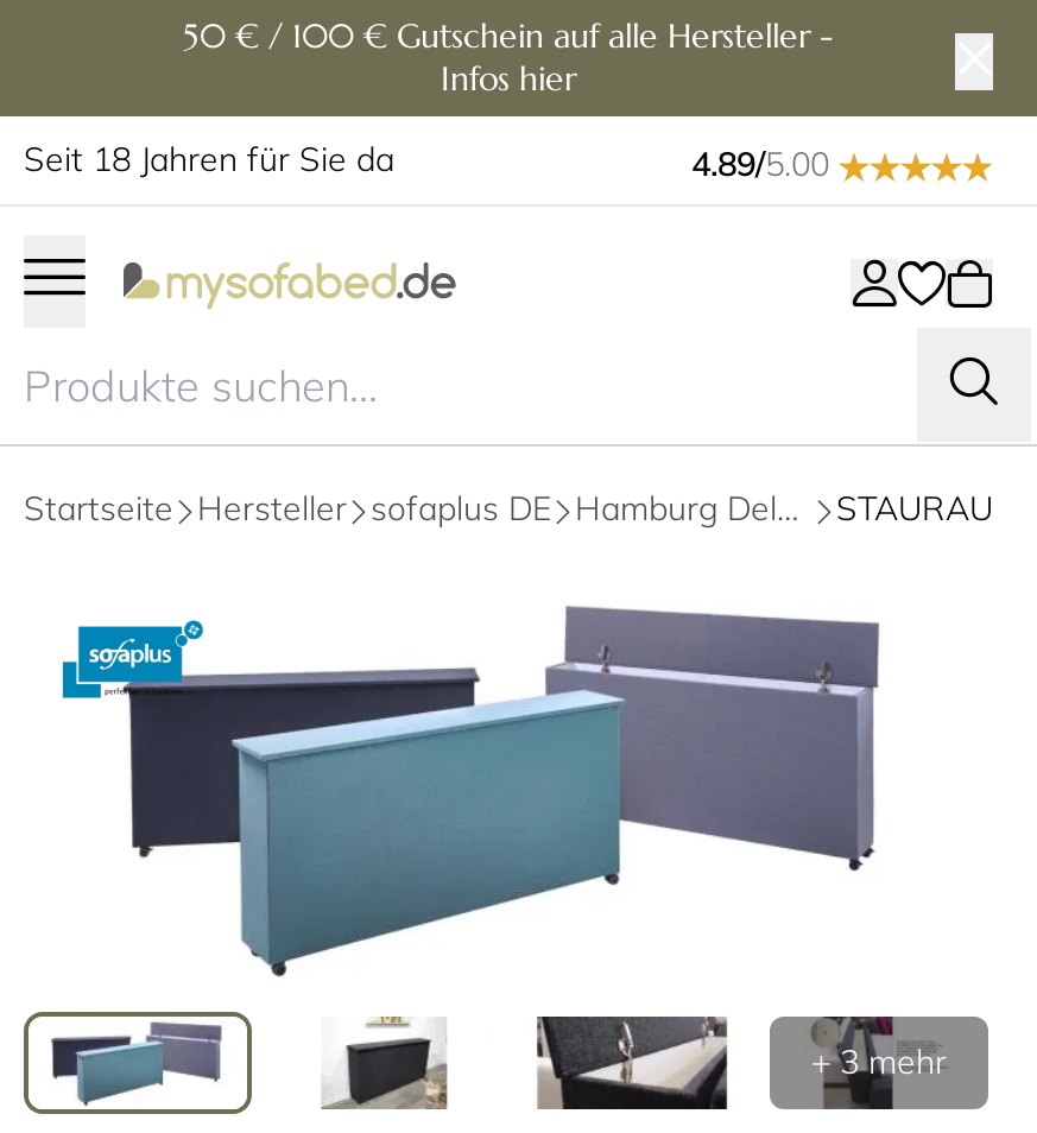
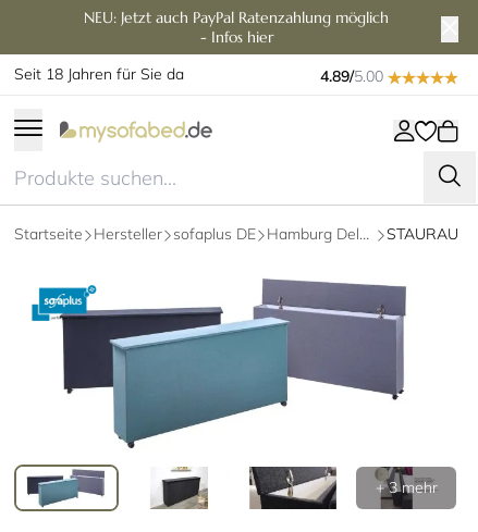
[183,14,834,100] 50 € / 100 € Gutschein auf alle Hersteller - | Infos hier -> [84,8,389,47] NEU: Jetzt auch PayPal Ratenzahlung möglich | - Infos hier

